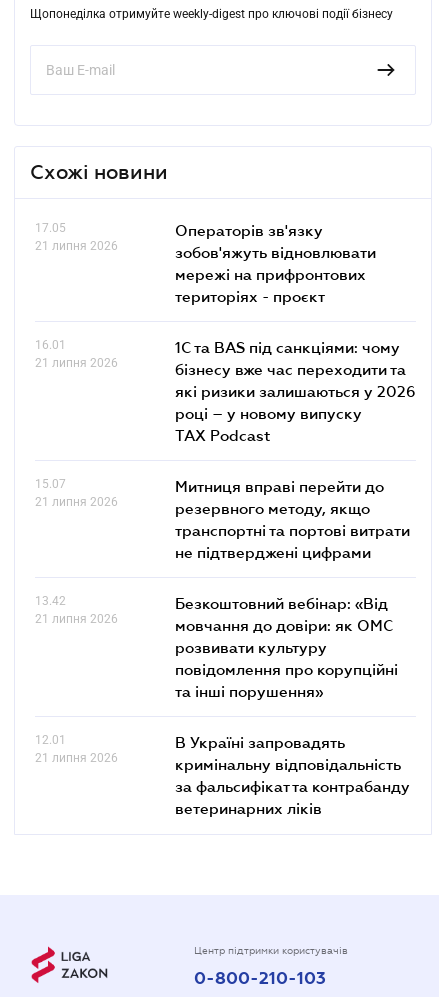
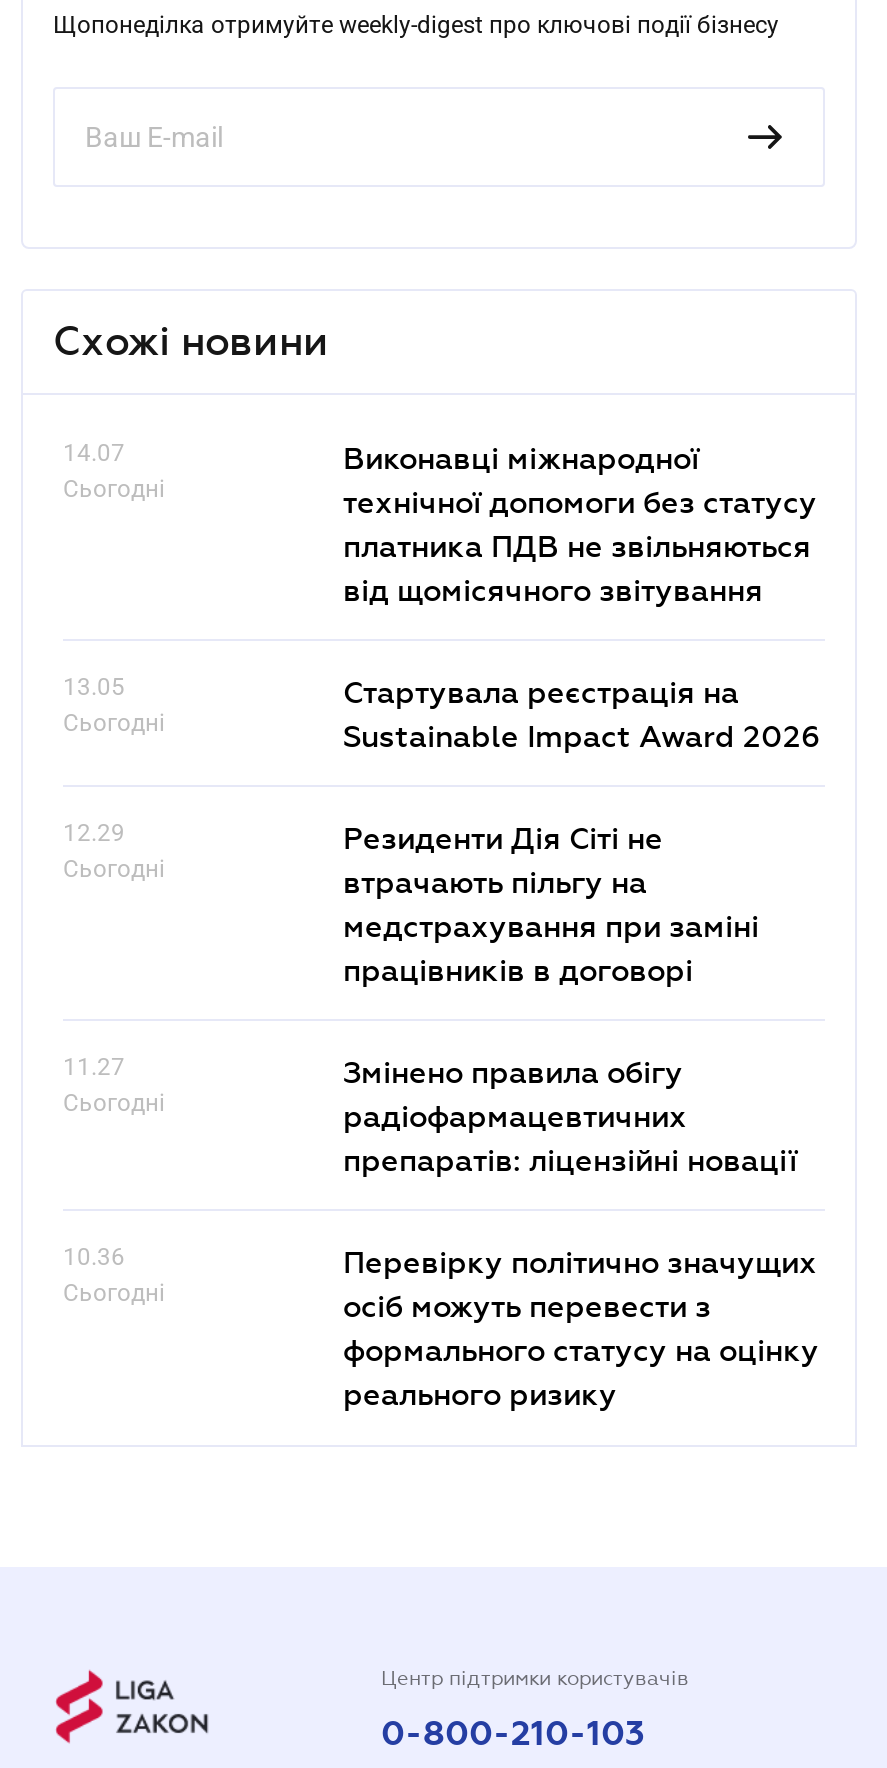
[35,221,118,253] 17.05 | 21 липня 2026 -> [63,438,165,502] 14.07 | Сьогодні
[175,221,376,305] Операторів зв'язку | зобов'яжуть відновлювати | мережі на прифронтових | територіях - проєкт -> [343,438,817,606] Виконавці міжнародної | технічної допомоги без статусу | платника ПДВ не звільняються | від щомісячного звітування
[35,338,118,370] 16.01 | 21 липня 2026 -> [63,672,165,736] 13.05 | Сьогодні
[175,338,416,444] 1С та BAS під санкціями: чому | бізнесу вже час переходити та | які ризики залишаються у 2026 | році – у новому випуску | TAX Podcast -> [343,672,821,752] Стартувала реєстрація на | Sustainable Impact Award 2026
[35,477,118,509] 15.07 | 21 липня 2026 -> [63,818,165,882] 12.29 | Сьогодні
[175,477,410,561] Митниця вправі перейти до | резервного методу, якщо | транспортні та портові витрати | не підтверджені цифрами -> [343,818,759,986] Резиденти Дія Сіті не | втрачають пільгу на | медстрахування при заміні | працівників в договорі
[35,594,118,626] 13.42 | 21 липня 2026 -> [63,1052,165,1116] 11.27 | Сьогодні
[175,594,398,700] Безкоштовний вебінар: «Від | мовчання до довіри: як ОМС | розвивати культуру | повідомлення про корупційні | та інші порушення» -> [343,1052,797,1176] Змінено правила обігу | радіофармацевтичних | препаратів: ліцензійні новації
[35,733,118,765] 12.01 | 21 липня 2026 -> [63,1242,165,1306] 10.36 | Сьогодні
[175,733,410,817] В Україні запровадять | кримінальну відповідальність | за фальсифікат та контрабанду | ветеринарних ліків -> [343,1242,819,1410] Перевірку політично значущих | осіб можуть перевести з | формального статусу на оцінку | реального ризику

